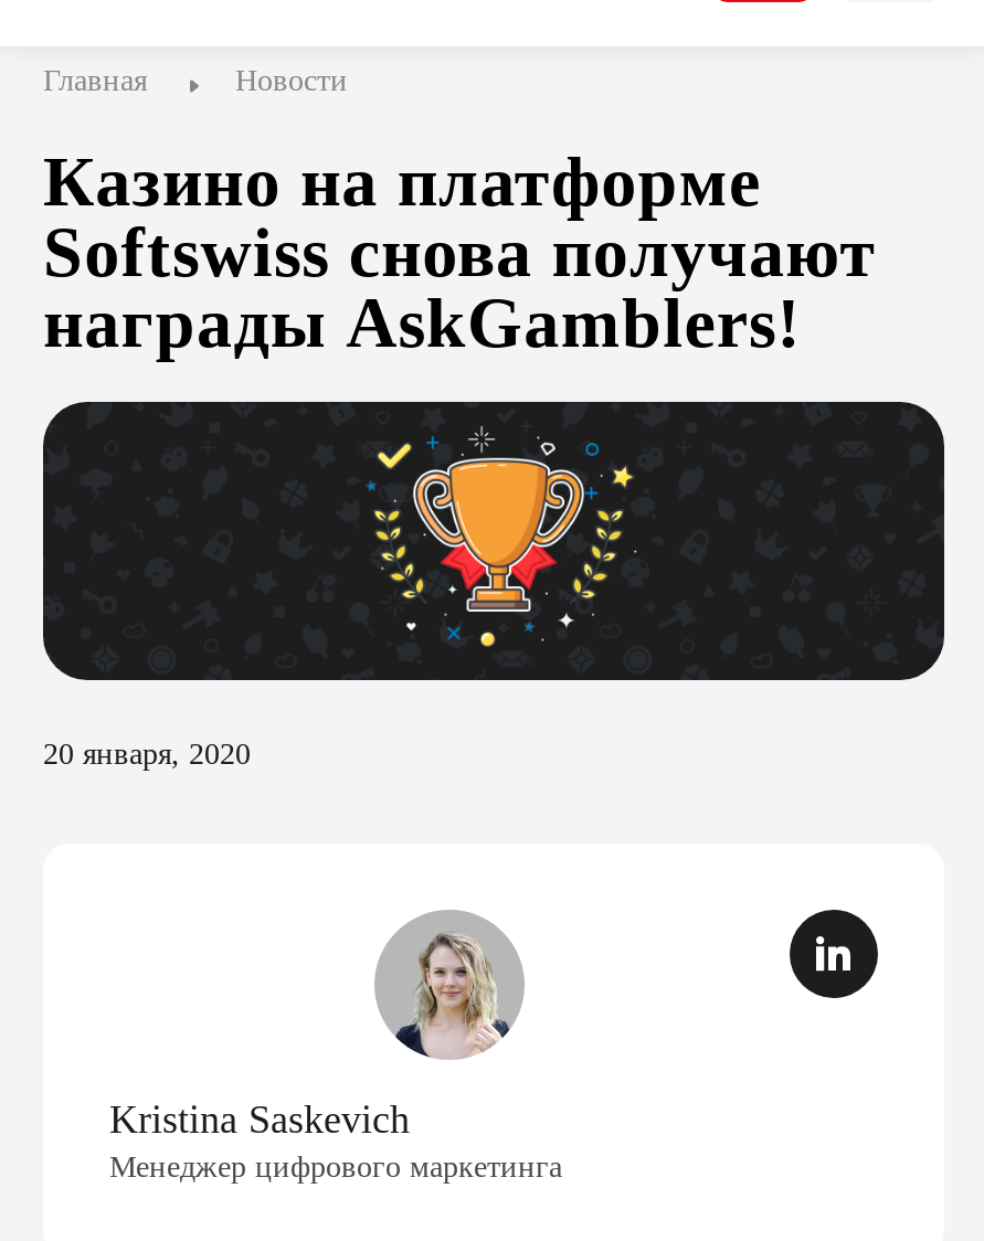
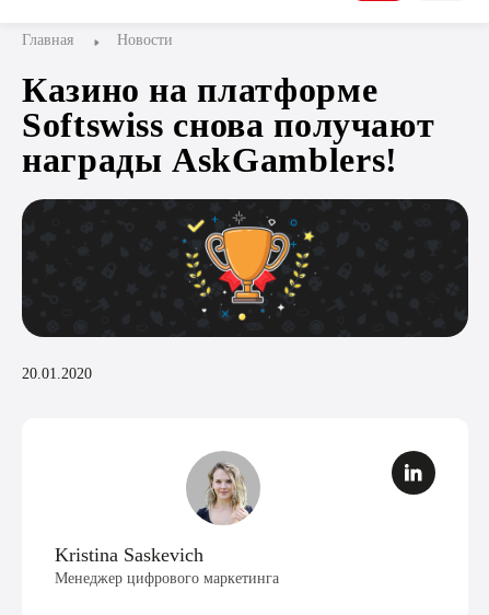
[43,738,251,771] 20 января, 2020 -> [22,366,92,382] 20.01.2020

